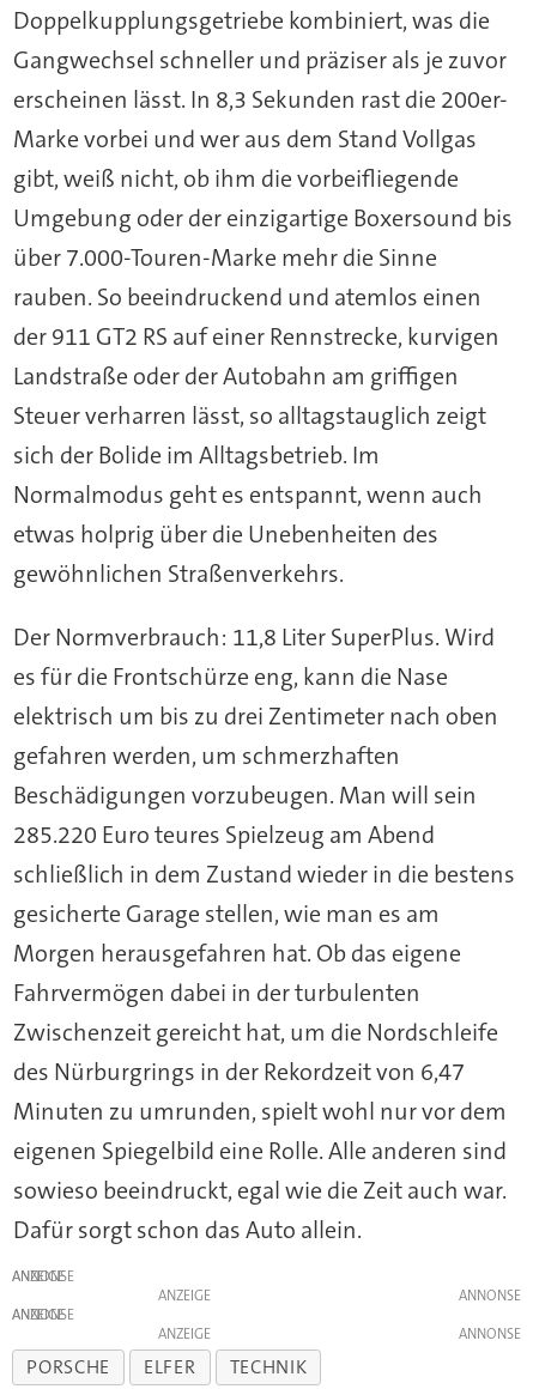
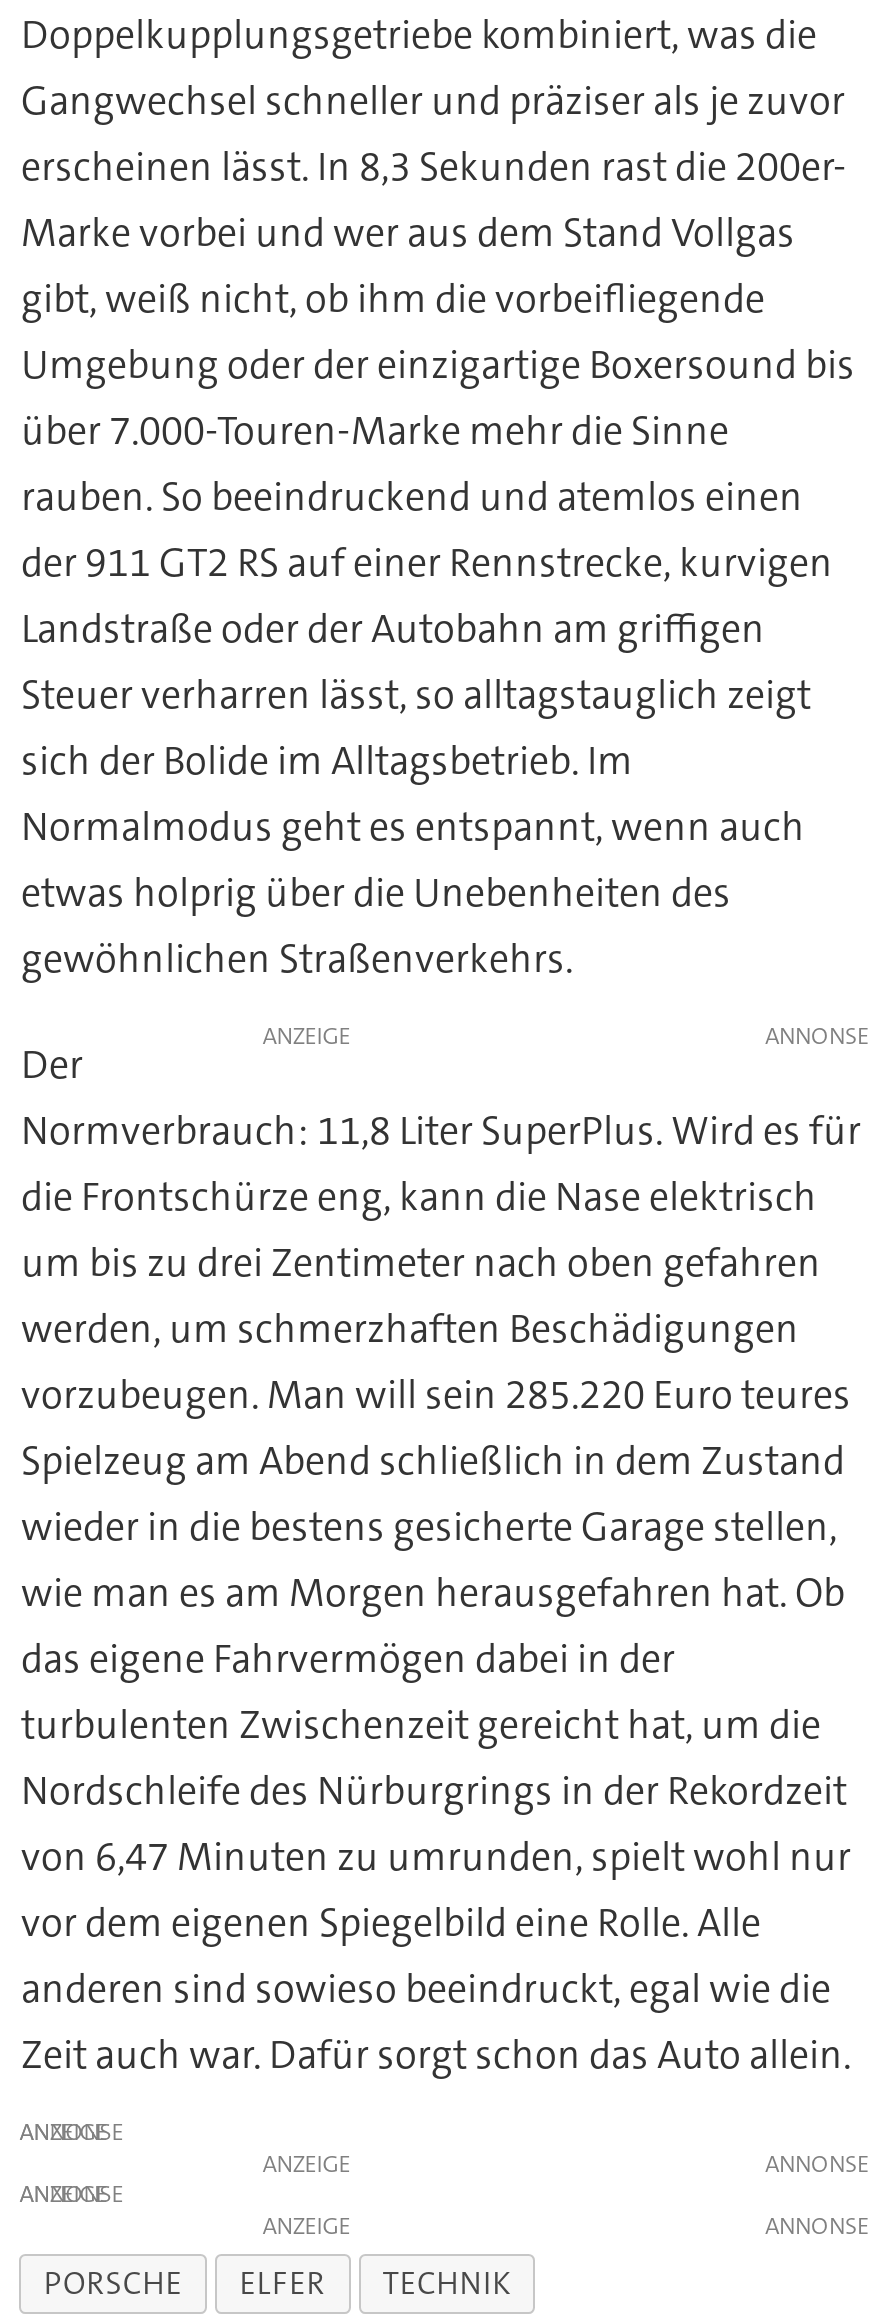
[13,621,515,1245] Der Normverbrauch: 11,8 Liter SuperPlus. Wird | es für die Frontschürze eng, kann die Nase | elektrisch um bis zu drei Zentimeter nach oben | gefahren werden, um schmerzhaften | Beschädigungen vorzubeugen. Man will sein | 285.220 Euro teures Spielzeug am Abend | schließlich in dem Zustand wieder in die bestens | gesicherte Garage stellen, wie man es am | Morgen herausgefahren hat. Ob das eigene | Fahrvermögen dabei in der turbulenten | Zwischenzeit gereicht hat, um die Nordschleife | des Nürburgrings in der Rekordzeit von 6,47 | Minuten zu umrunden, spielt wohl nur vor dem | eigenen Spiegelbild eine Rolle. Alle anderen sind | sowieso beeindruckt, egal wie die Zeit auch war. | Dafür sorgt schon das Auto allein. -> [21,1019,861,2079] ANZEIGE | Der | Normverbrauch: 11,8 Liter SuperPlus. Wird es für | die Frontschürze eng, kann die Nase elektrisch | um bis zu drei Zentimeter nach oben gefahren | werden, um schmerzhaften Beschädigungen | vorzubeugen. Man will sein 285.220 Euro teures | Spielzeug am Abend schließlich in dem Zustand | wieder in die bestens gesicherte Garage stellen, | wie man es am Morgen herausgefahren hat. Ob | das eigene Fahrvermögen dabei in der | turbulenten Zwischenzeit gereicht hat, um die | Nordschleife des Nürburgrings in der Rekordzeit | von 6,47 Minuten zu umrunden, spielt wohl nur | vor dem eigenen Spiegelbild eine Rolle. Alle | anderen sind sowieso beeindruckt, egal wie die | Zeit auch war. Dafür sorgt schon das Auto allein.

